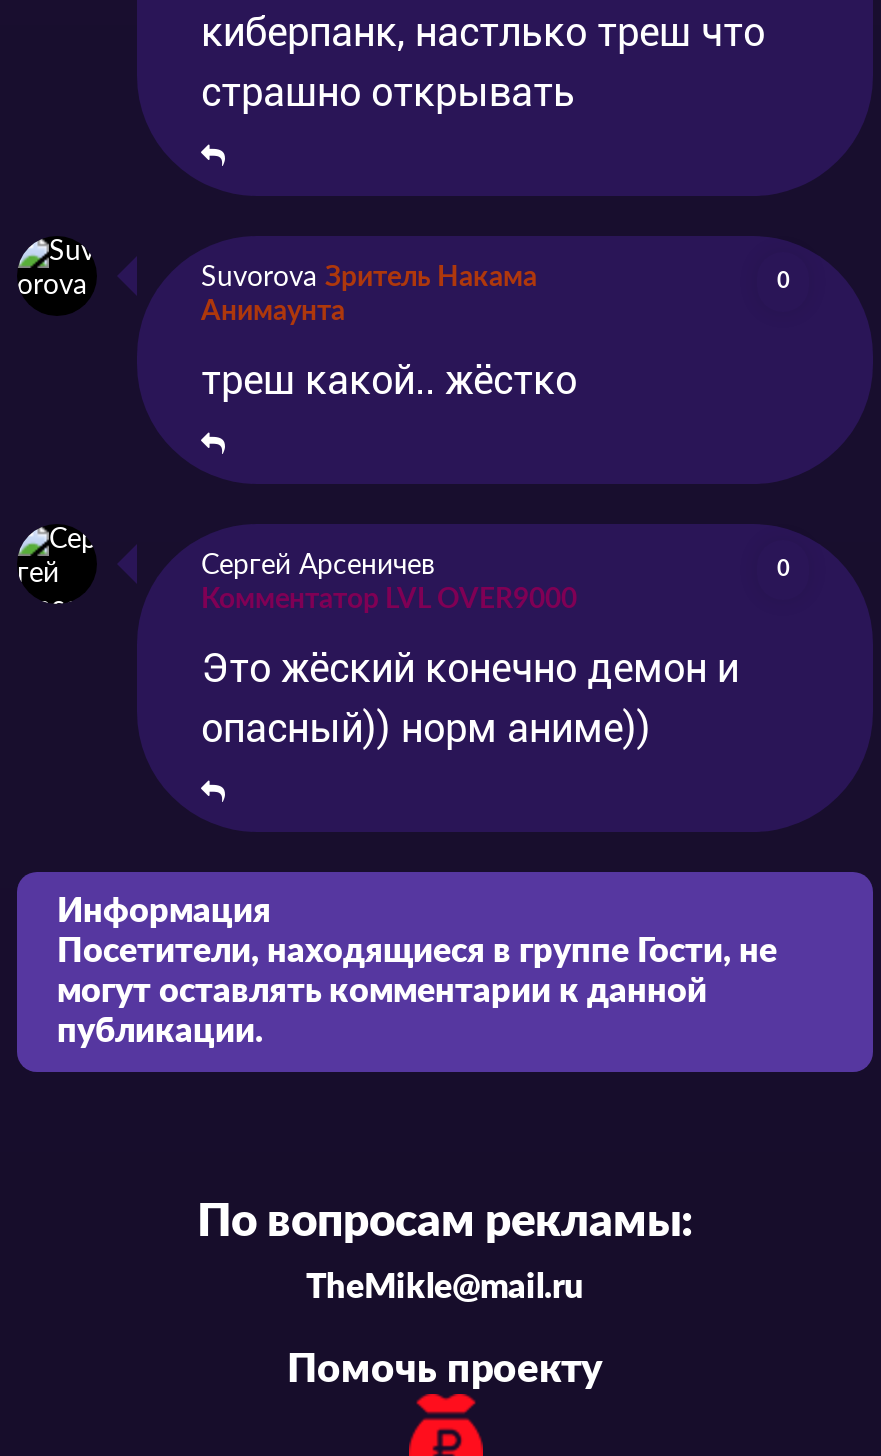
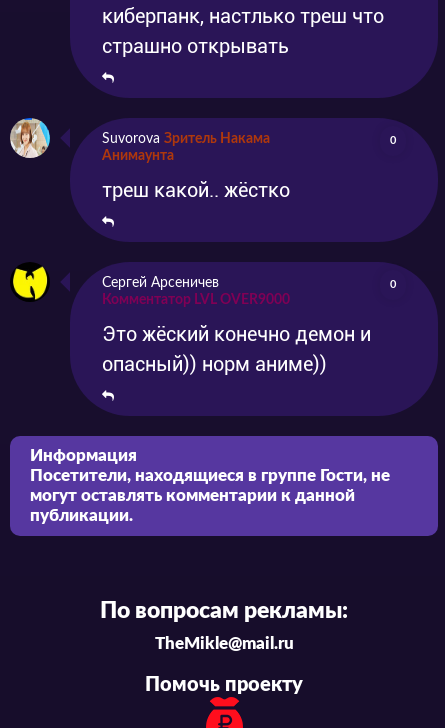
[17,236,97,316] [image] -> [9,117,51,159] [image]
[17,524,93,606] [image] -> [10,263,48,302] [image]

